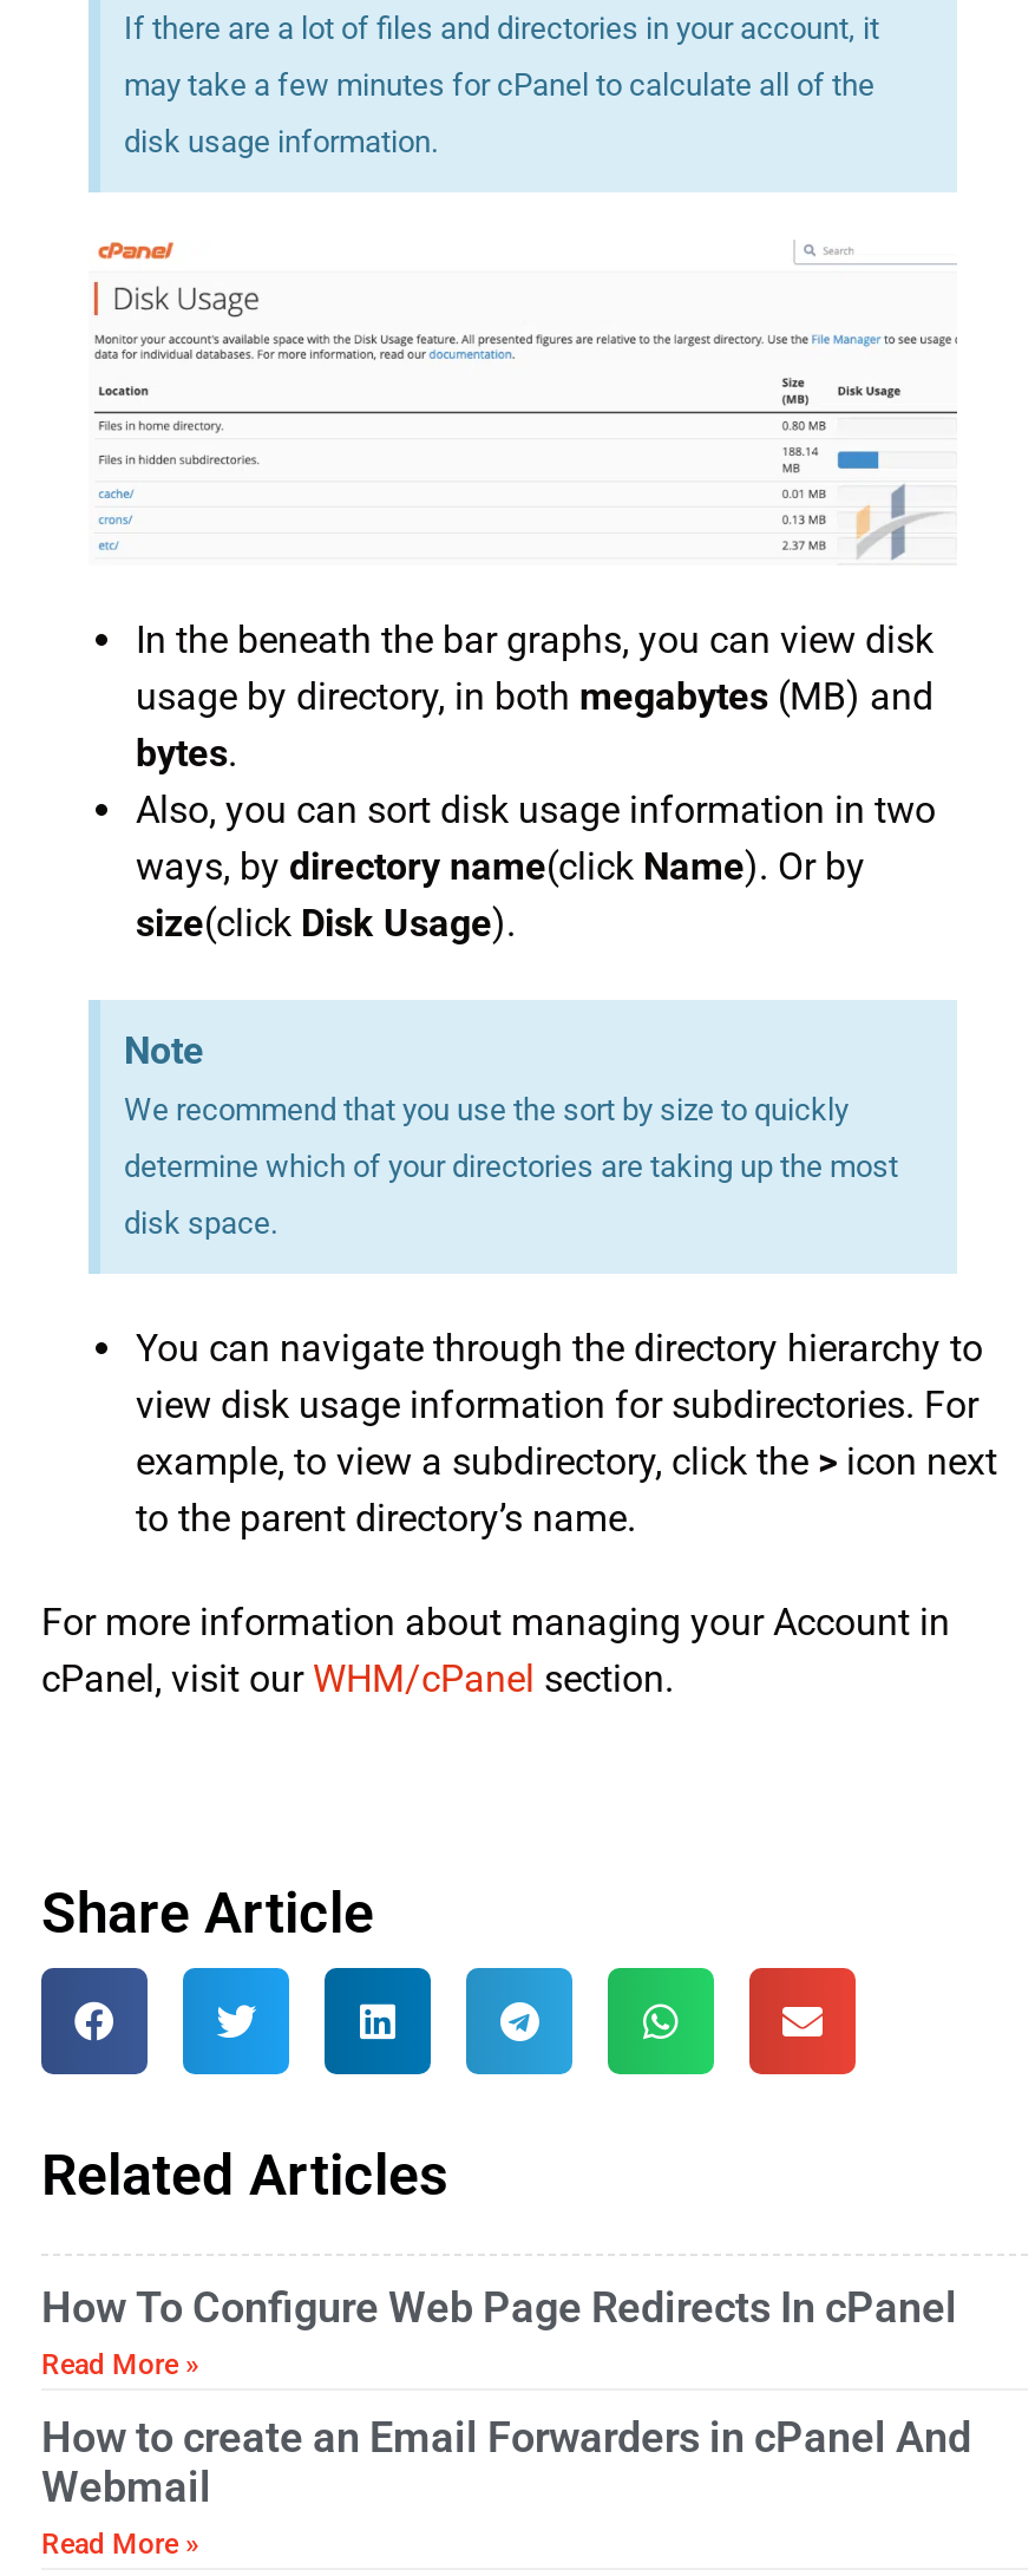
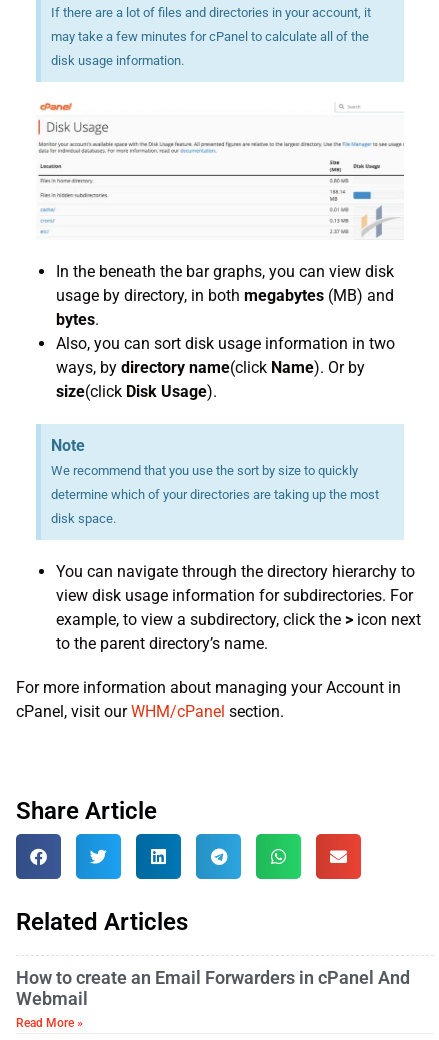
[41,2283,957,2382] How To Configure Web Page Redirects In cPanel | Read More » -> none

